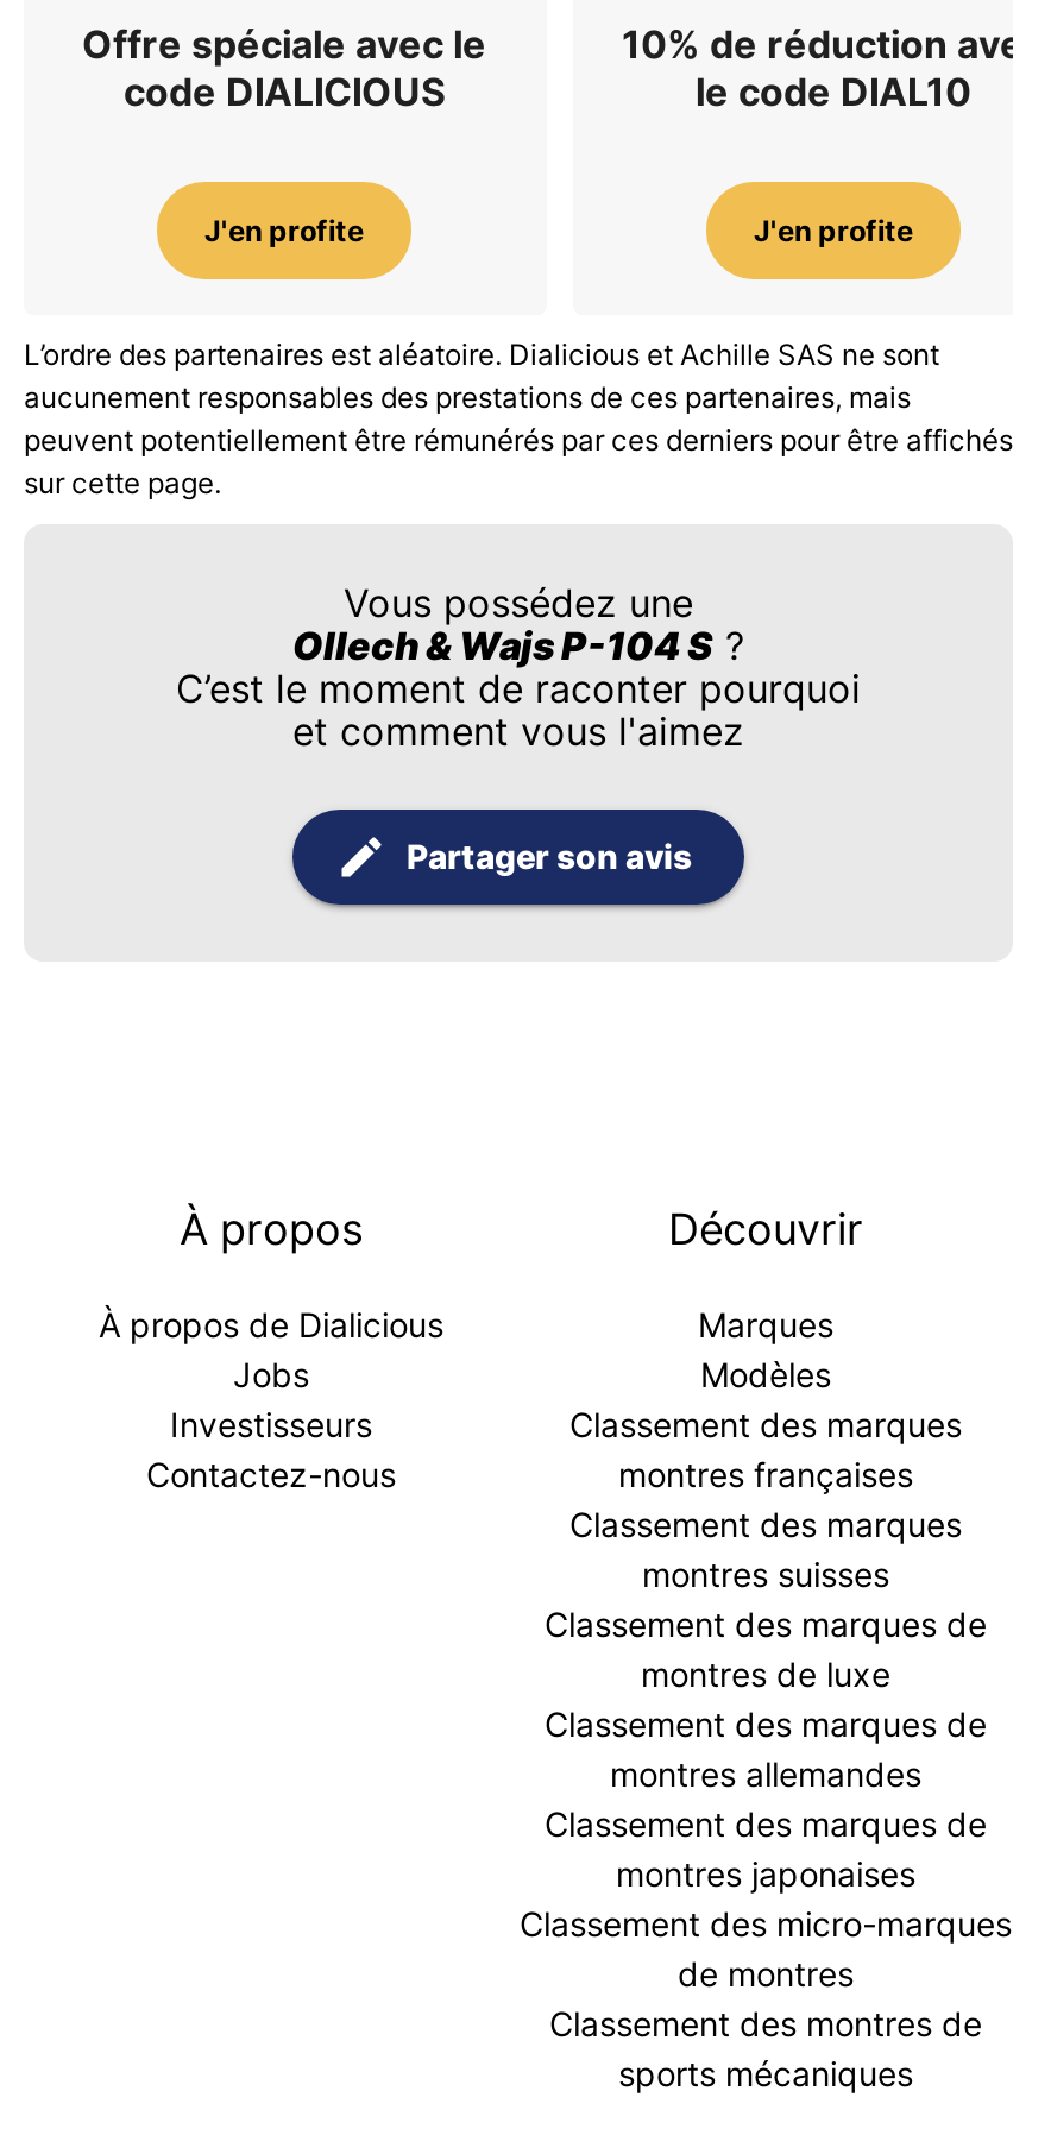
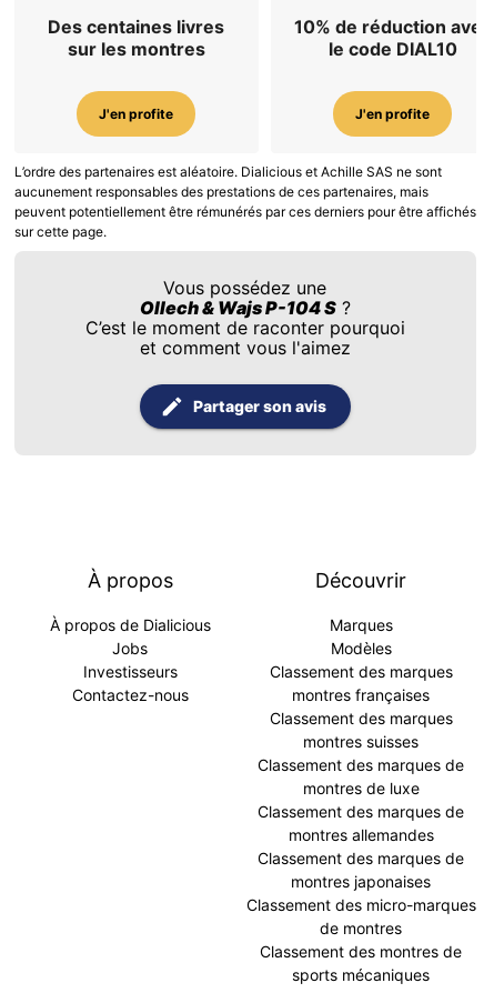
[82,21,486,116] Offre spéciale avec le | code DIALICIOUS -> [48,16,224,60] Des centaines livres | sur les montres

